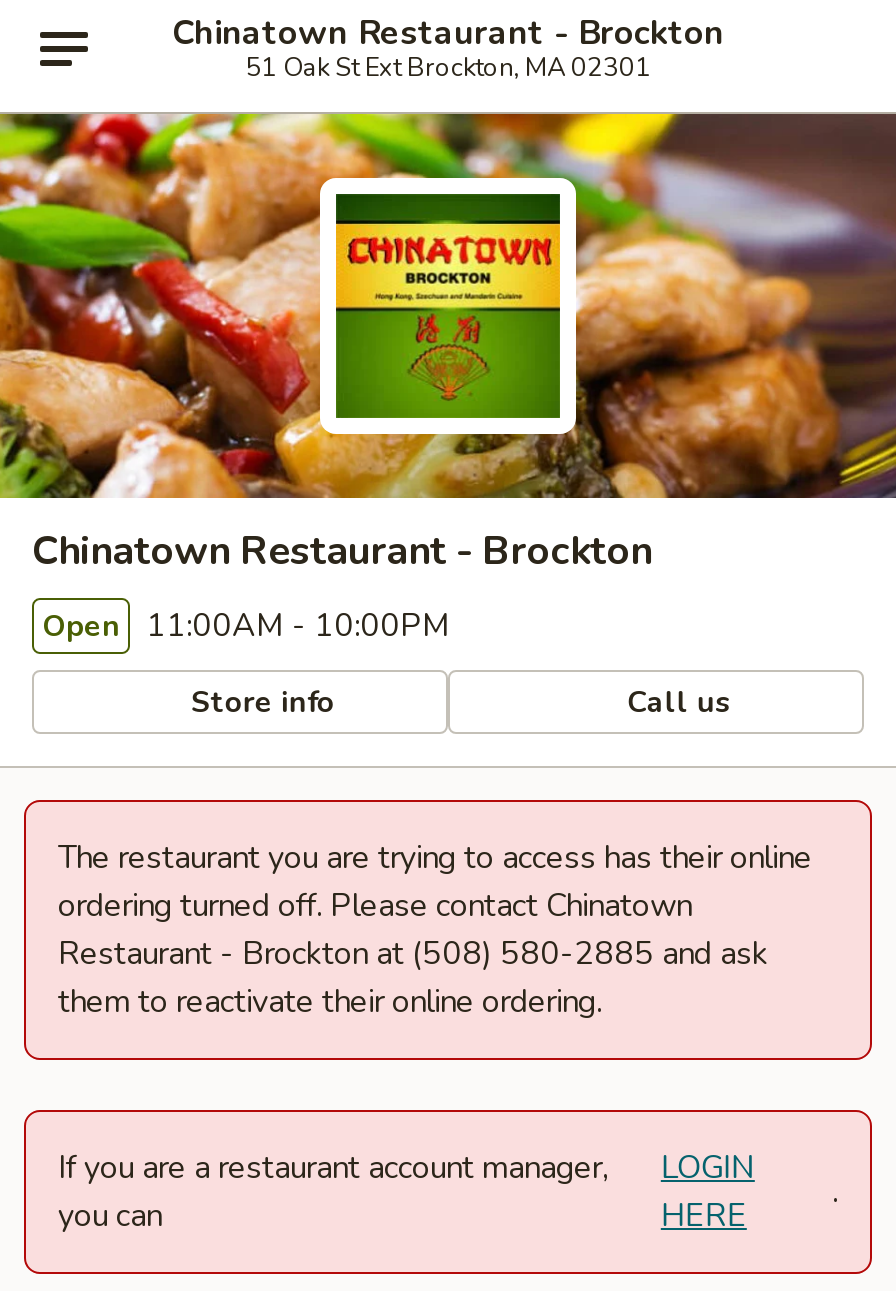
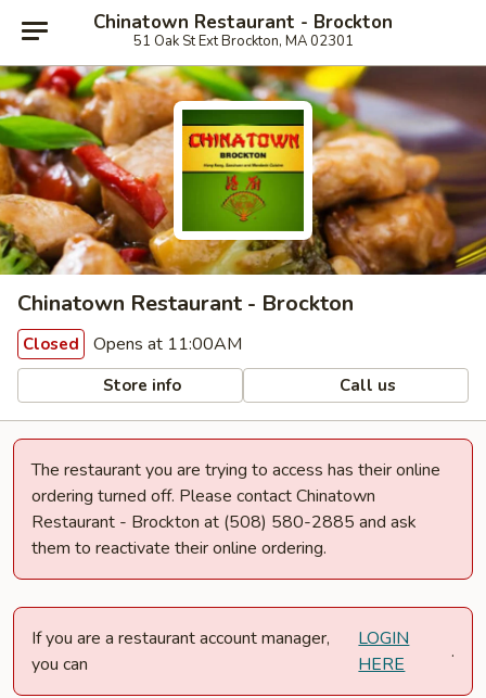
[42,604,450,648] Open 11:00AM - 10:00PM -> [23,332,242,356] Closed Opens at 11:00AM

